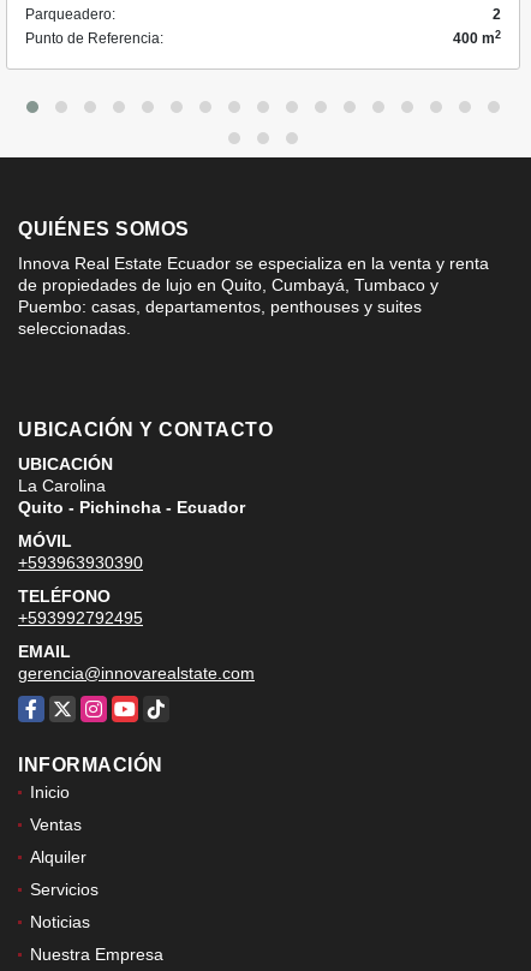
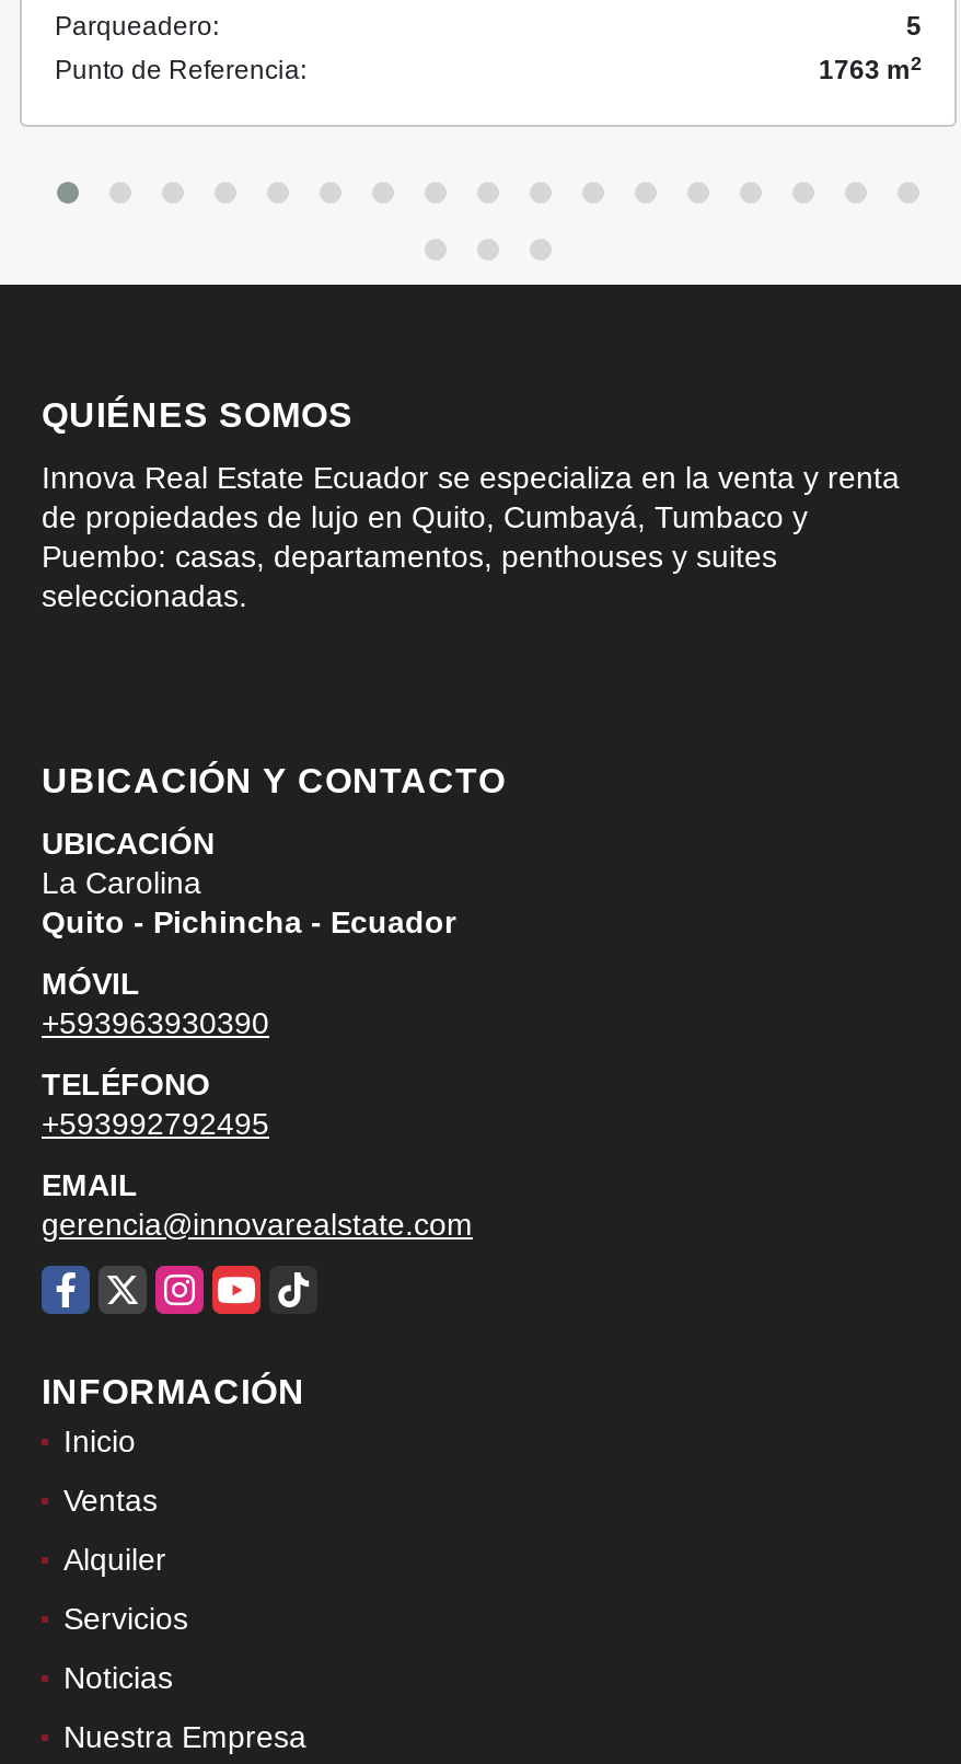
[493,6,501,23] 2 -> [906,11,922,42] 5
[453,28,501,47] 400 m2 -> [819,51,922,85] 1763 m2

